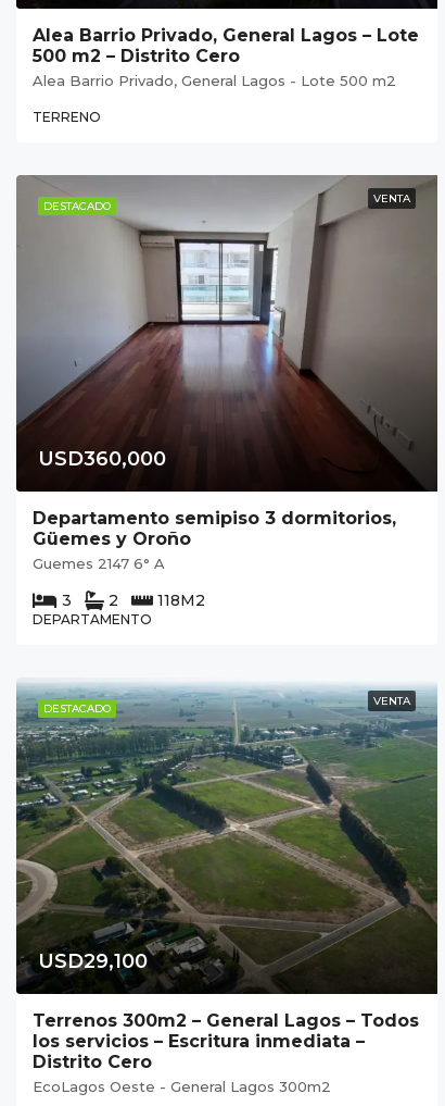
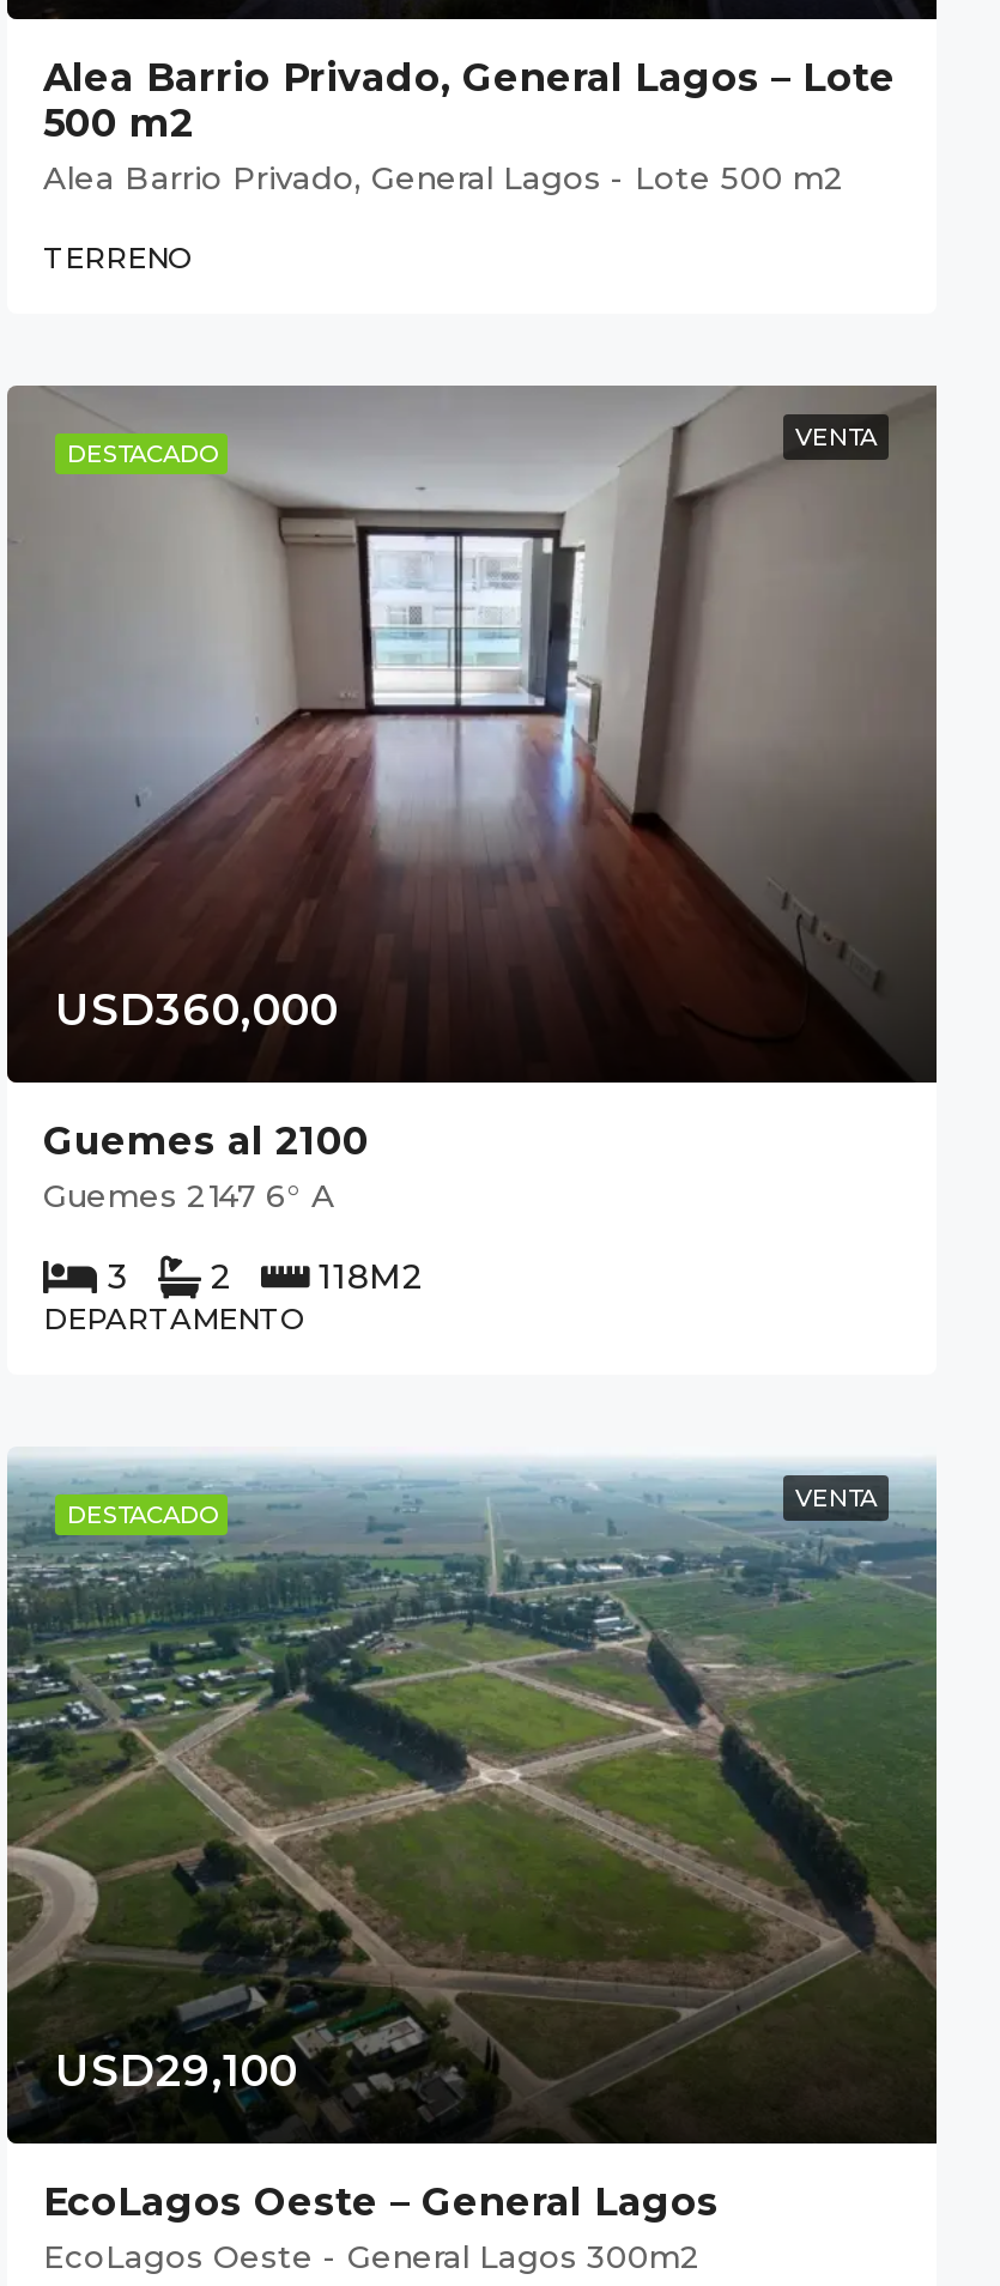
[33,45,240,66] 500 m2 – Distrito Cero -> [43,100,194,146] 500 m2
[33,508,396,549] Departamento semipiso 3 dormitorios, | Güemes y Oroño -> [43,1118,369,1163] Guemes al 2100
[33,1010,419,1072] Terrenos 300m2 – General Lagos – Todos | los servicios – Escritura inmediata – | Distrito Cero -> [43,2179,719,2224] EcoLagos Oeste – General Lagos

